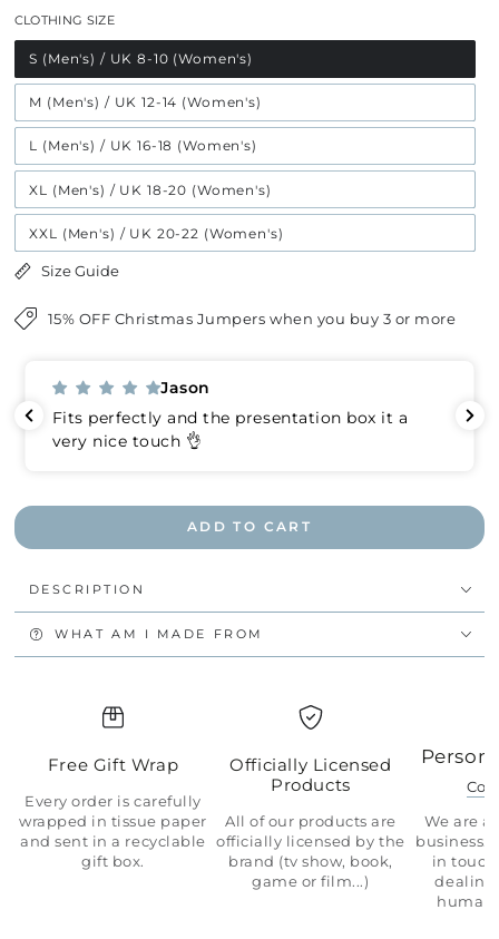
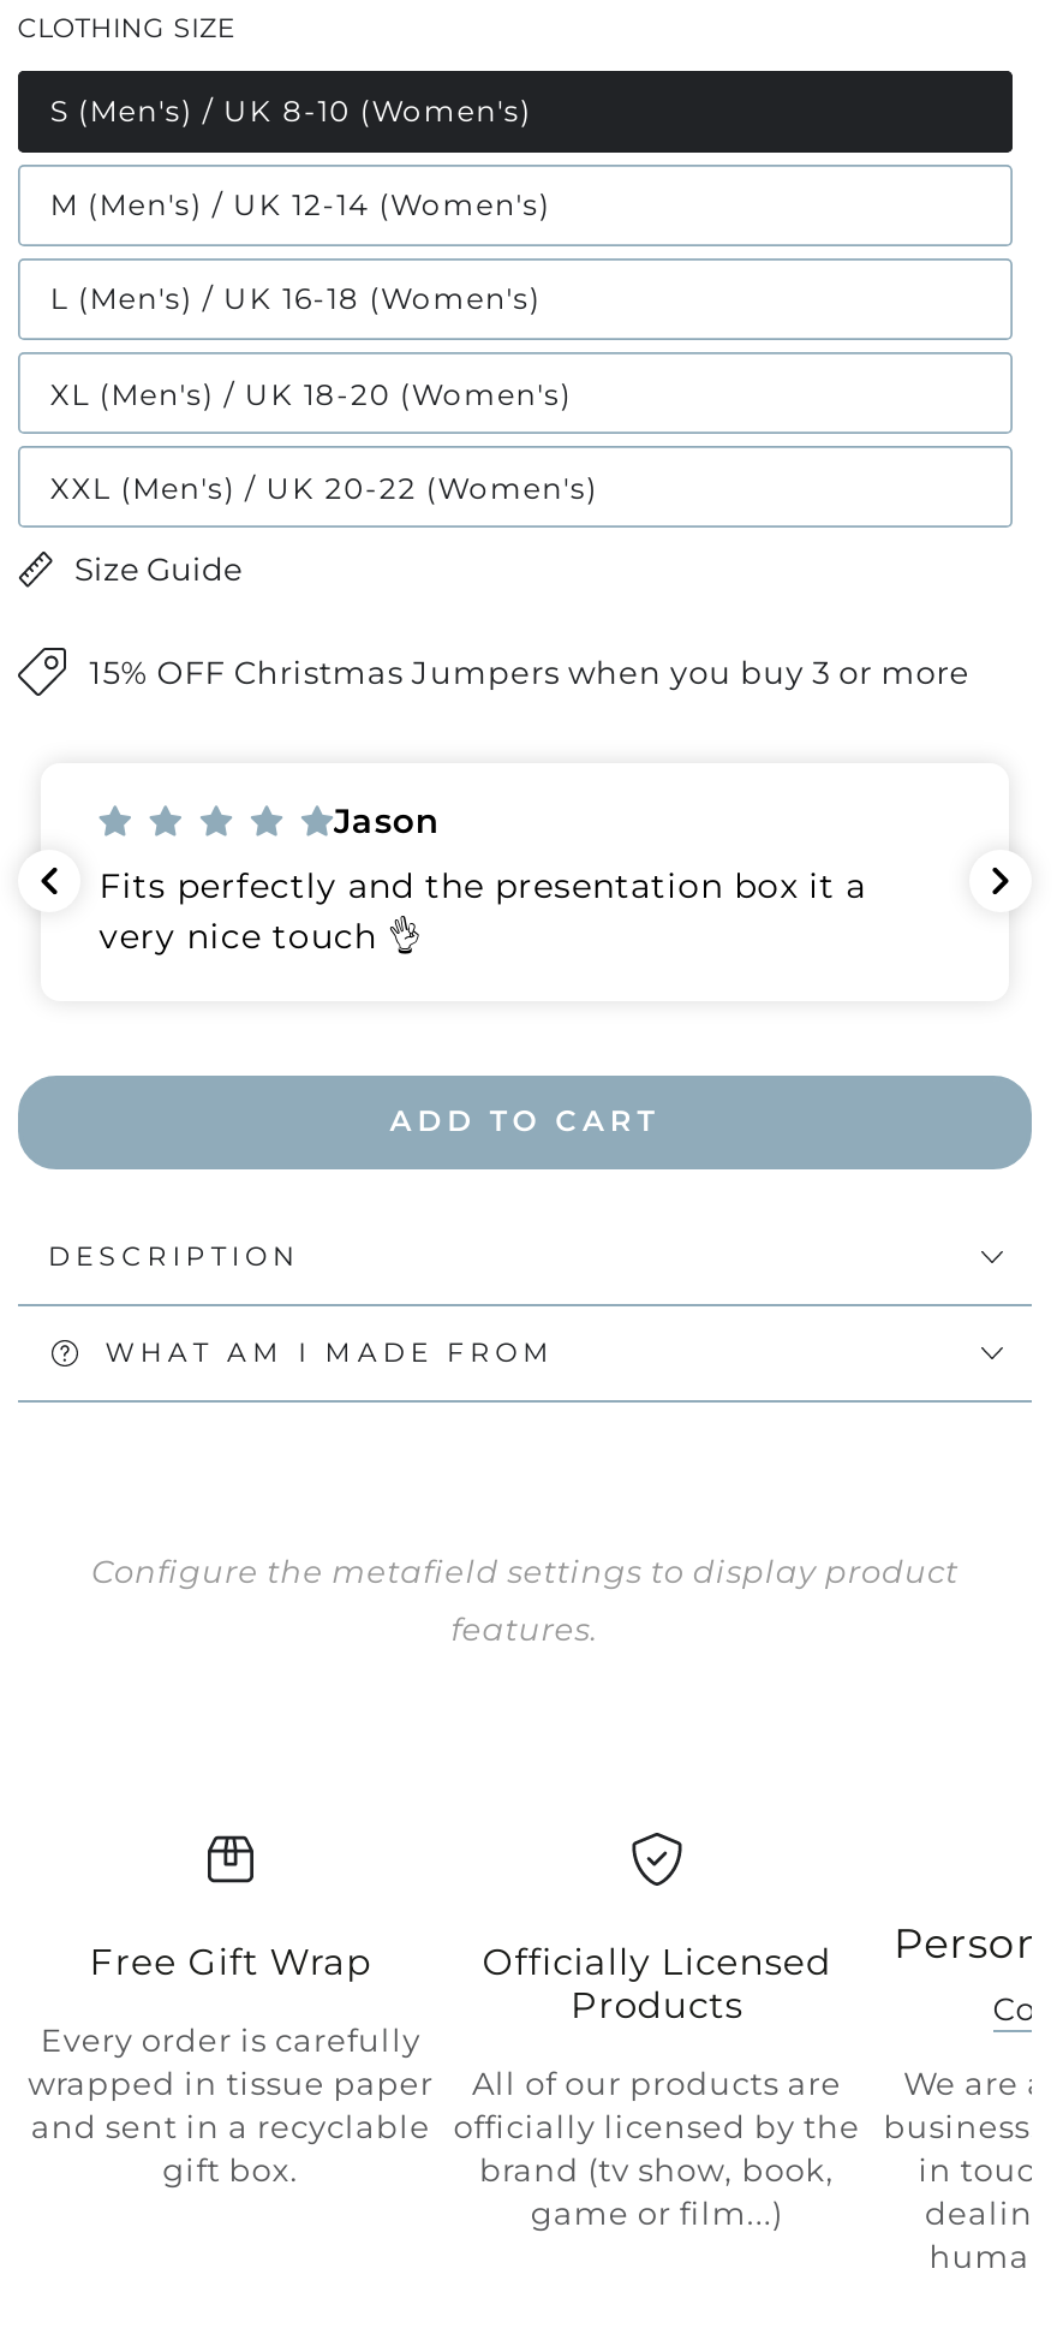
none -> [91,1554,959,1648] Configure the metafield settings to display product | features.

